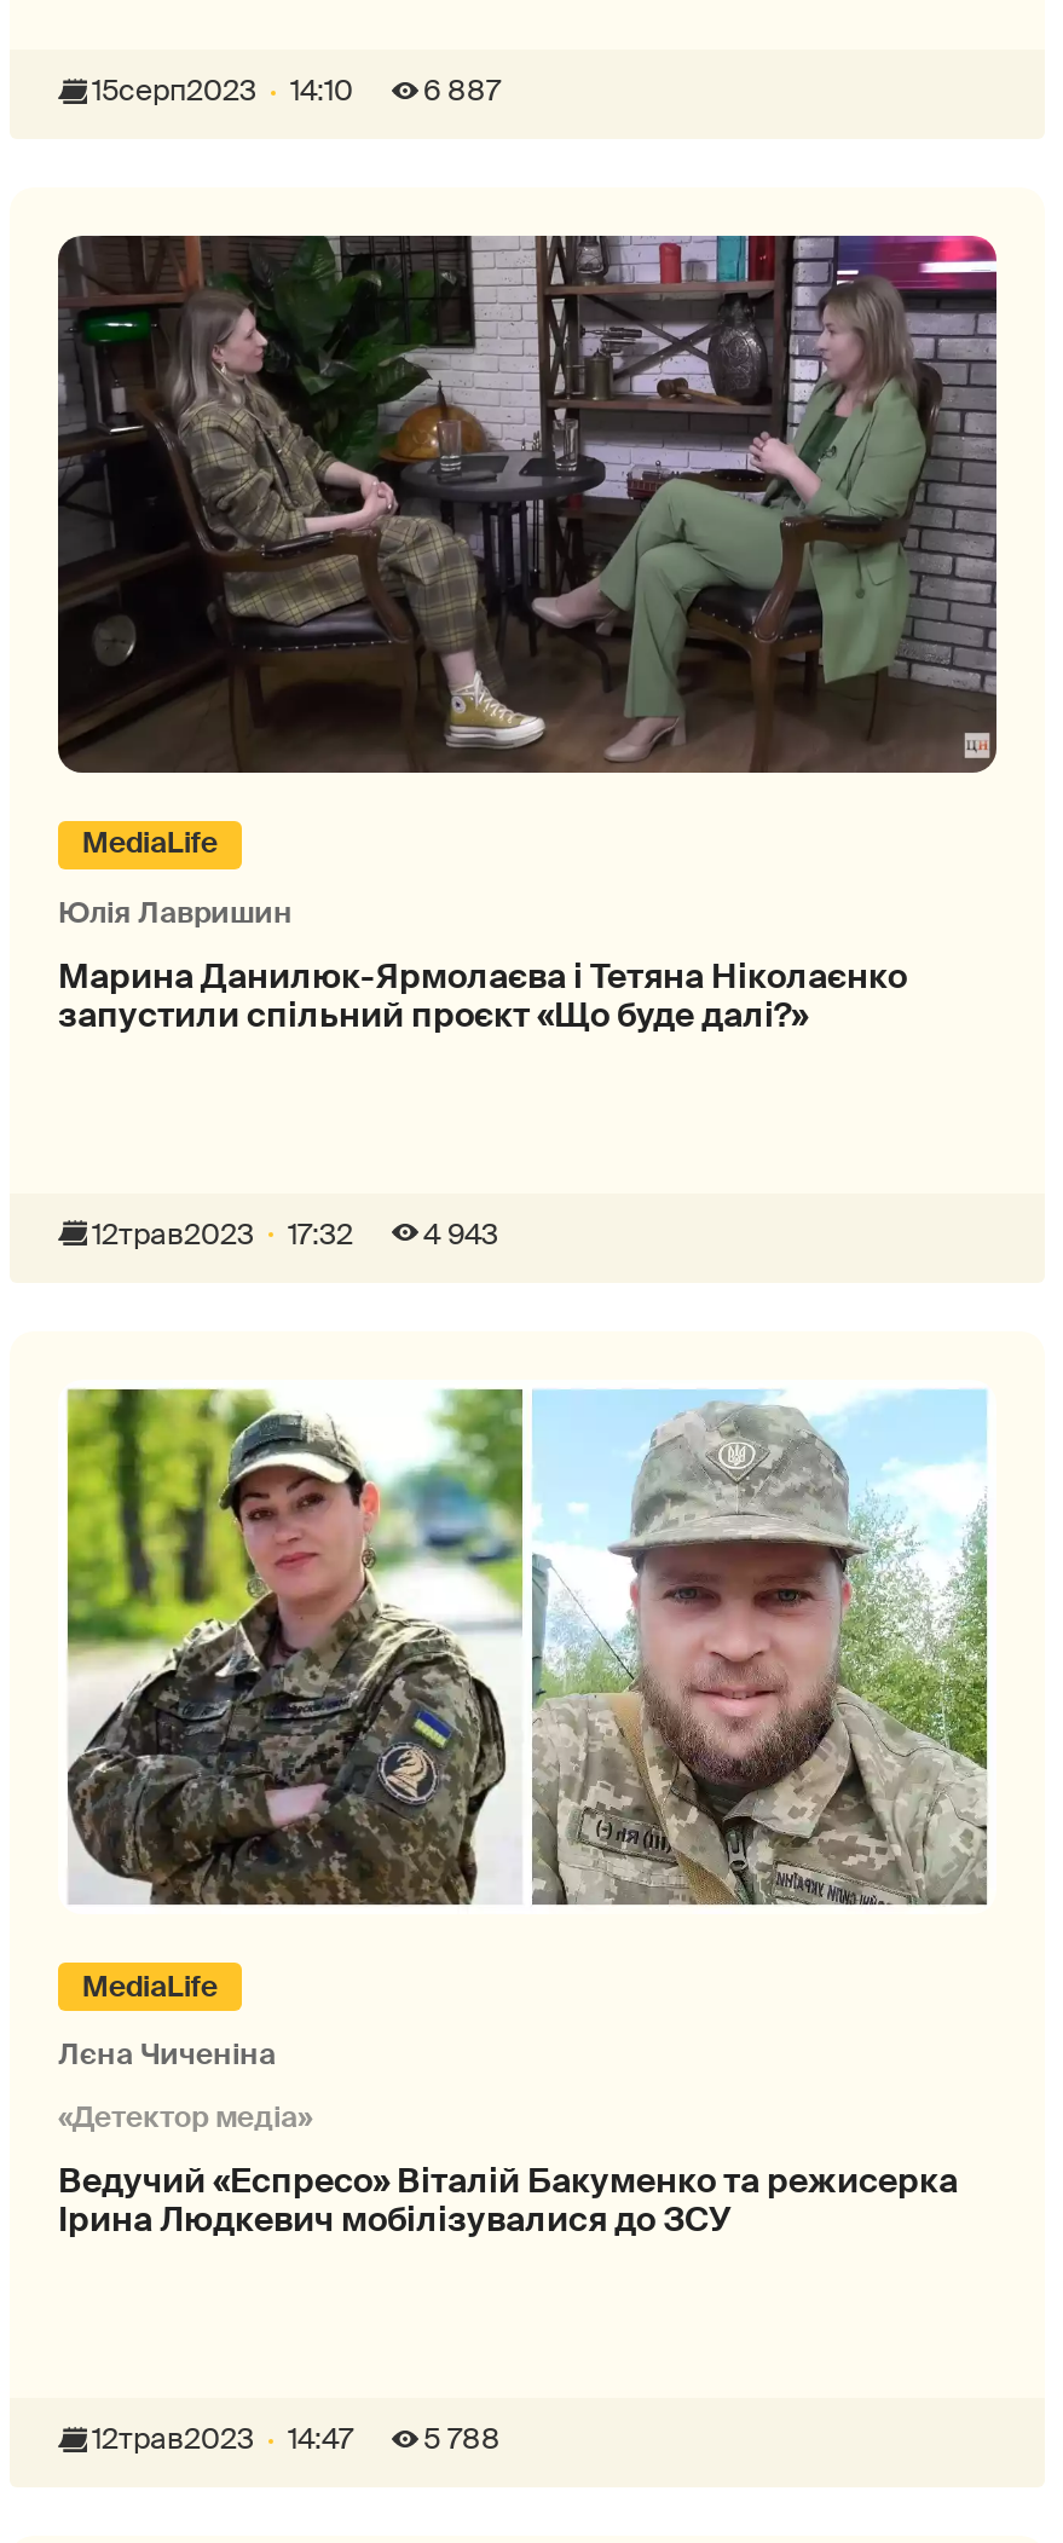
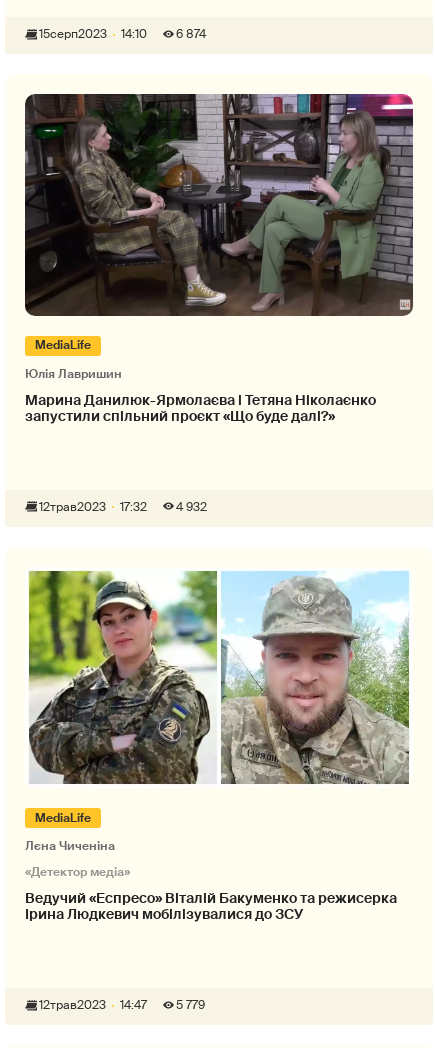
[92,72,501,111] 15серп2023 14:10 6 887 -> [39,26,206,42] 15серп2023 14:10 6 874
[423,1215,498,1254] 4 943 -> [176,499,207,515] 4 932
[423,2421,501,2459] 5 788 -> [176,997,205,1013] 5 779

